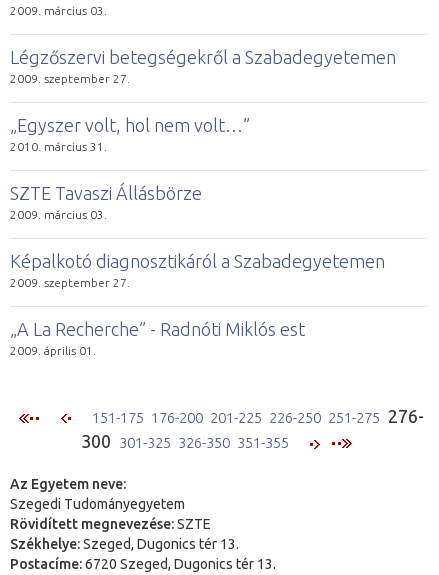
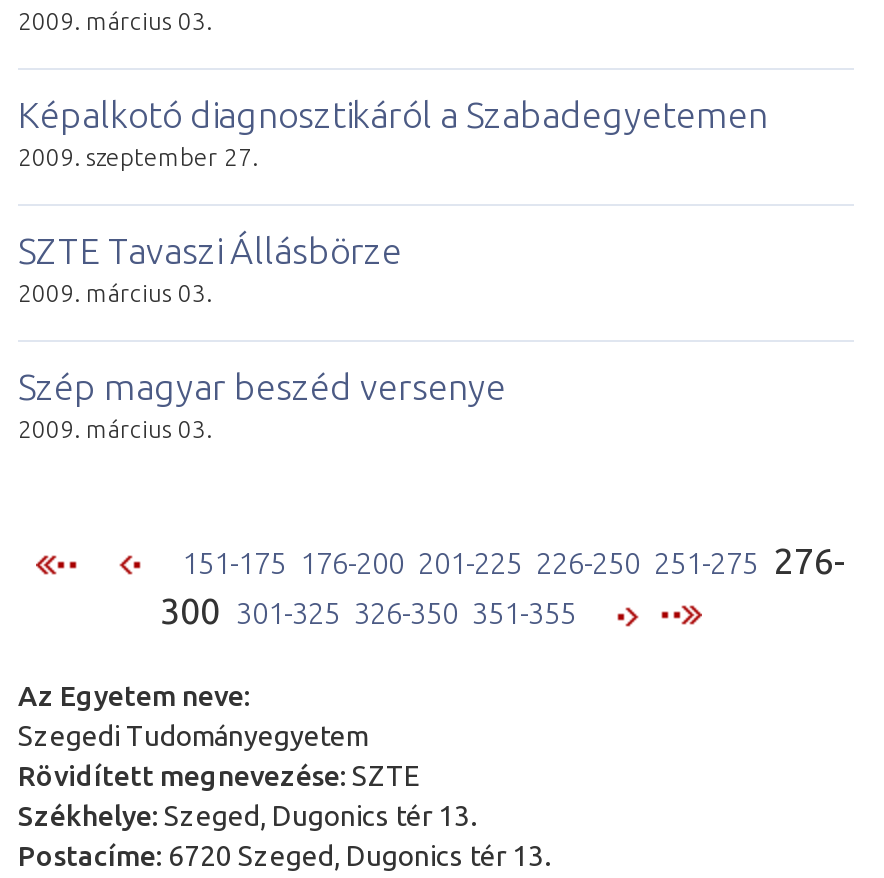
[10,46,396,66] Légzőszervi betegségekről a Szabadegyetemen -> none
[10,114,250,152] „Egyszer volt, hol nem volt…” | 2010. március 31. -> none
moved [10,250,385,270] -> [18,93,768,133]: Képalkotó diagnosztikáról a Szabadegyetemen
[10,275,305,356] 2009. szeptember 27. | „A La Recherche” - Radnóti Miklós est | 2009. április 01. -> [18,365,506,441] Szép magyar beszéd versenye | 2009. március 03.

